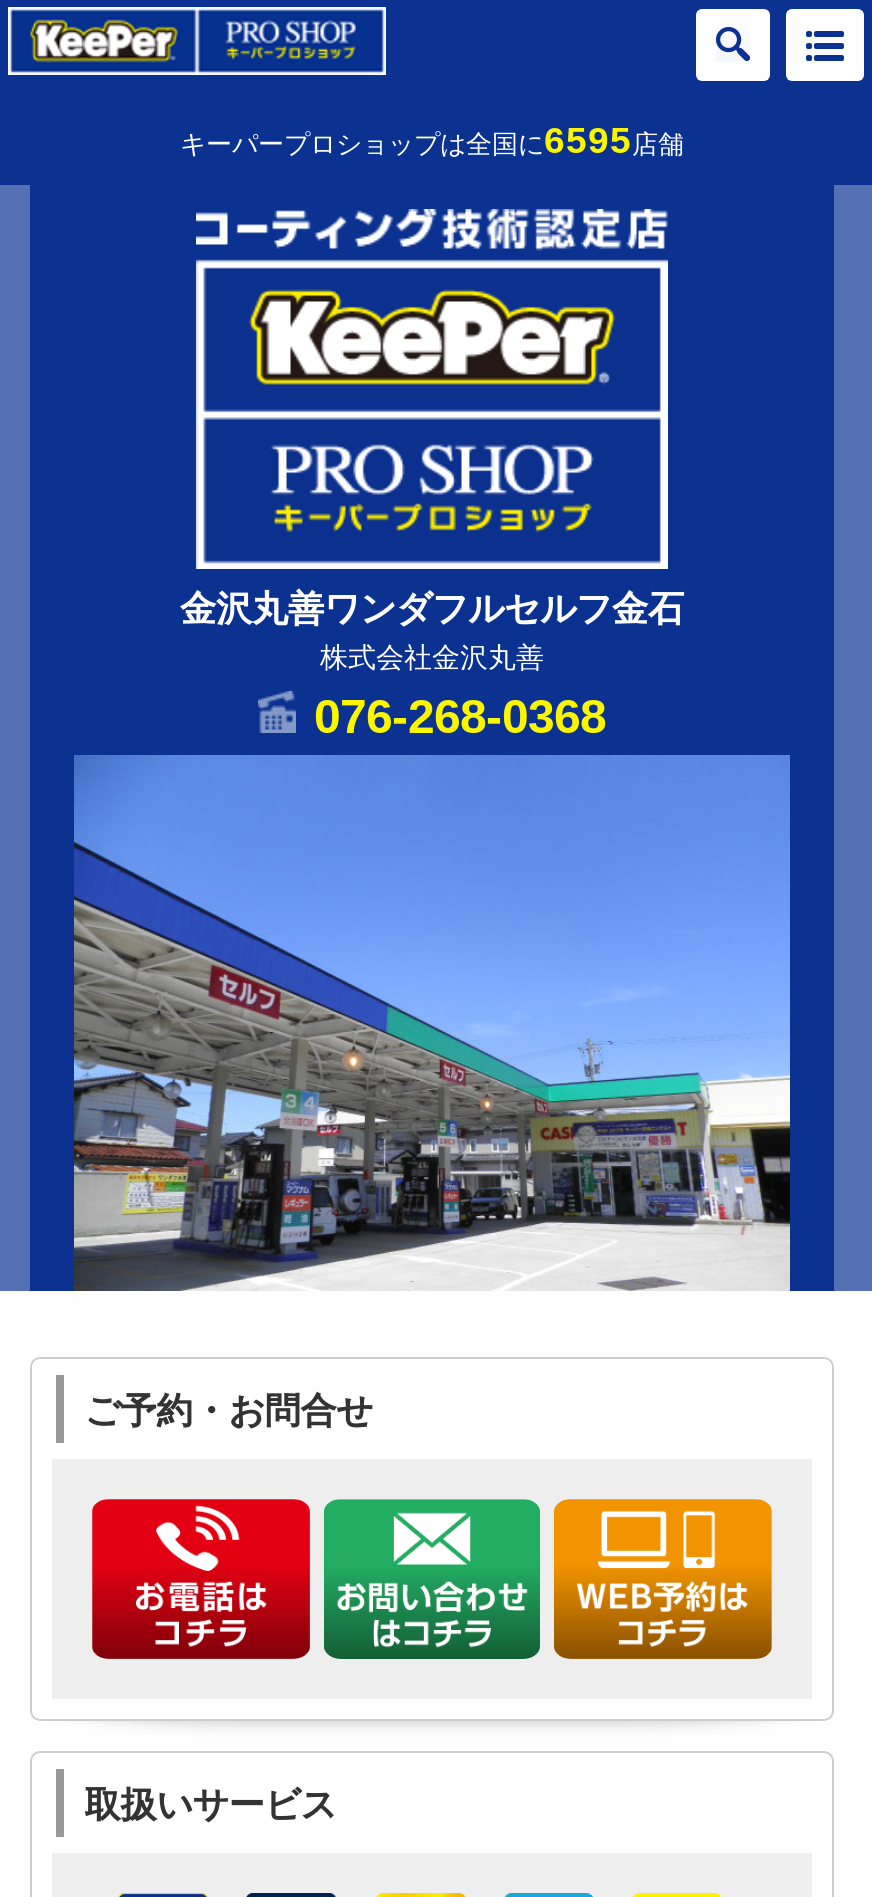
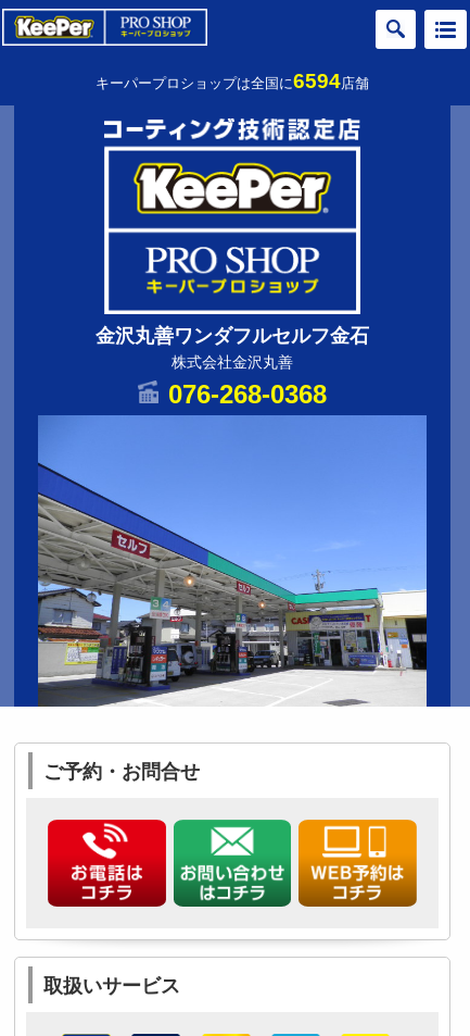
[180,119,684,161] キーパープロショップは全国に6595店舗 -> [96,70,369,92] キーパープロショップは全国に6594店舗

